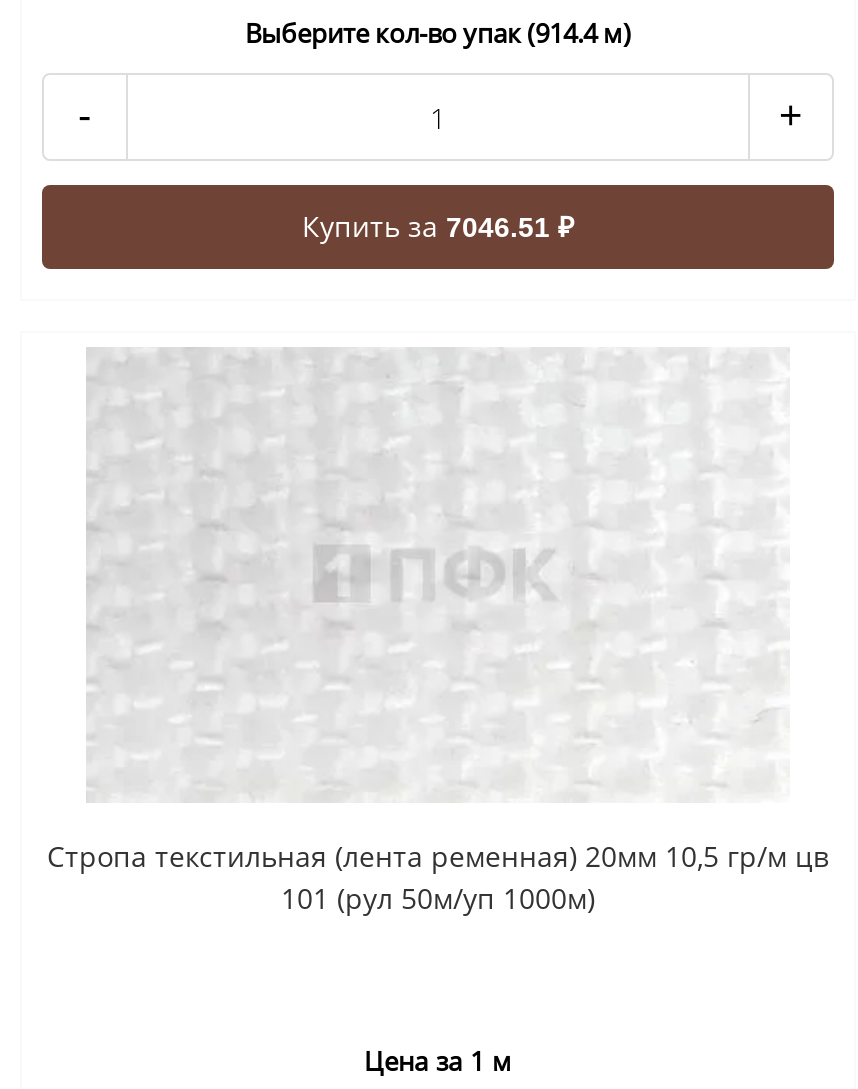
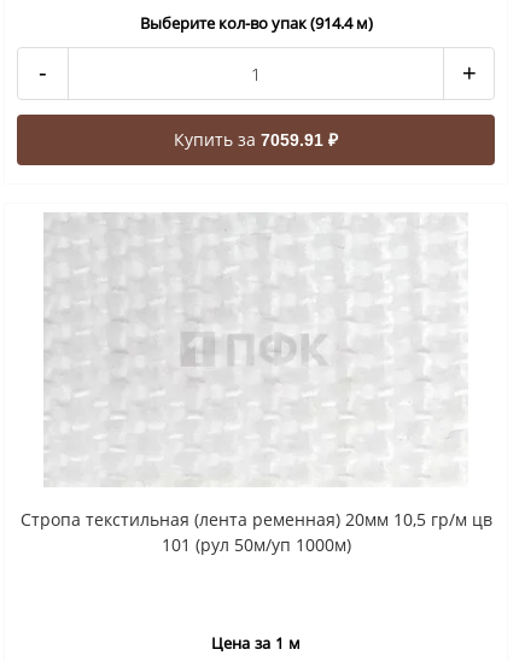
[302,207,574,245] Купить за 7046.51 ₽ -> [174,128,338,151] Купить за 7059.91 ₽

